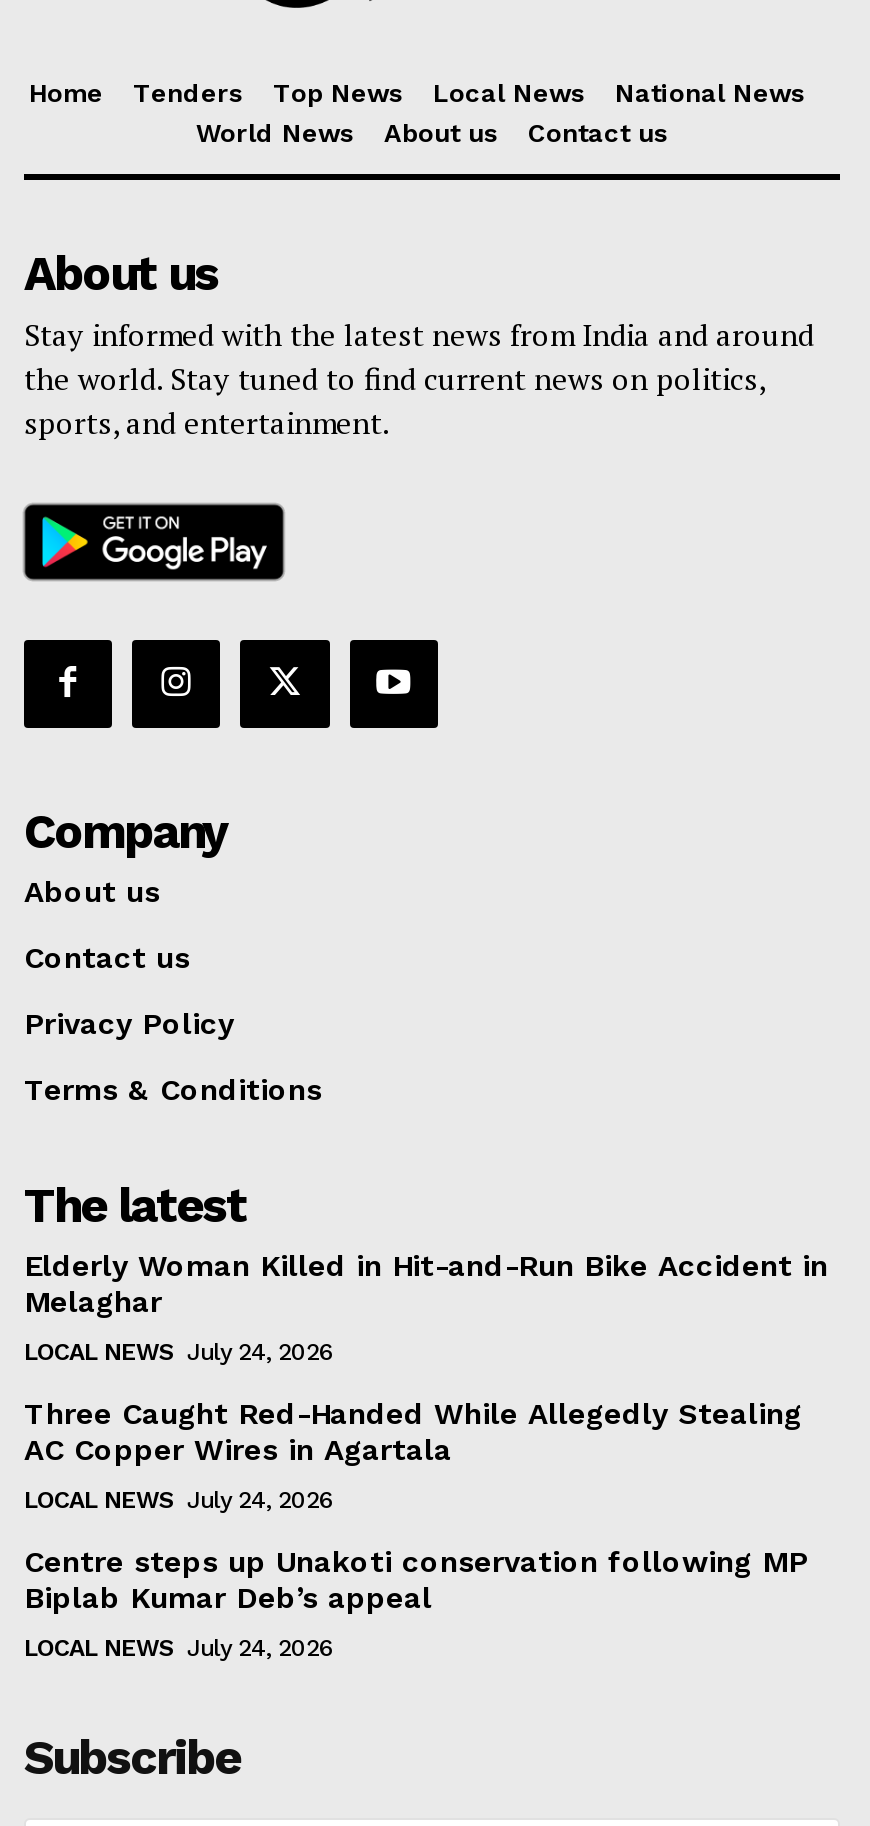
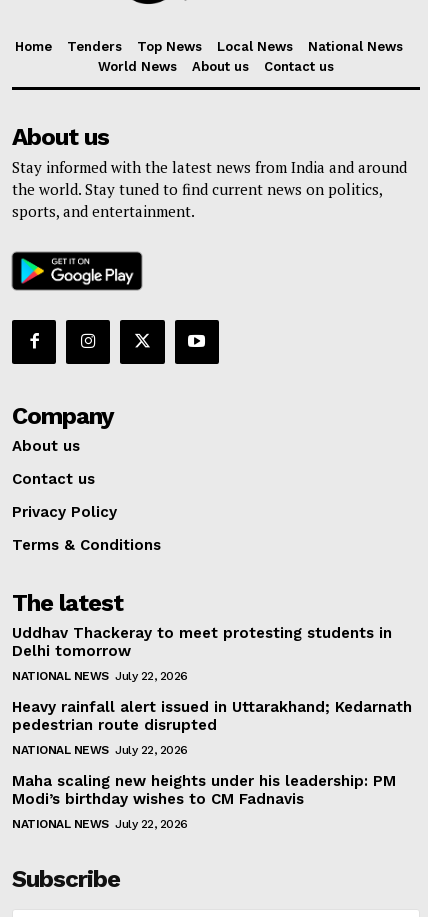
[24,1248,828,1320] Elderly Woman Killed in Hit-and-Run Bike Accident in | Melaghar -> [12,624,392,660] Uddhav Thackeray to meet protesting students in | Delhi tomorrow
[24,1338,334,1366] LOCAL NEWS July 24, 2026 -> [12,669,187,683] NATIONAL NEWS July 22, 2026
[24,1396,802,1468] Three Caught Red-Handed While Allegedly Stealing | AC Copper Wires in Agartala -> [12,698,412,734] Heavy rainfall alert issued in Uttarakhand; Kedarnath | pedestrian route disrupted
[24,1486,334,1514] LOCAL NEWS July 24, 2026 -> [12,743,187,757] NATIONAL NEWS July 22, 2026
[24,1544,808,1616] Centre steps up Unakoti conservation following MP | Biplab Kumar Deb’s appeal -> [12,772,396,808] Maha scaling new heights under his leadership: PM | Modi’s birthday wishes to CM Fadnavis
[24,1634,334,1662] LOCAL NEWS July 24, 2026 -> [12,817,187,831] NATIONAL NEWS July 22, 2026

